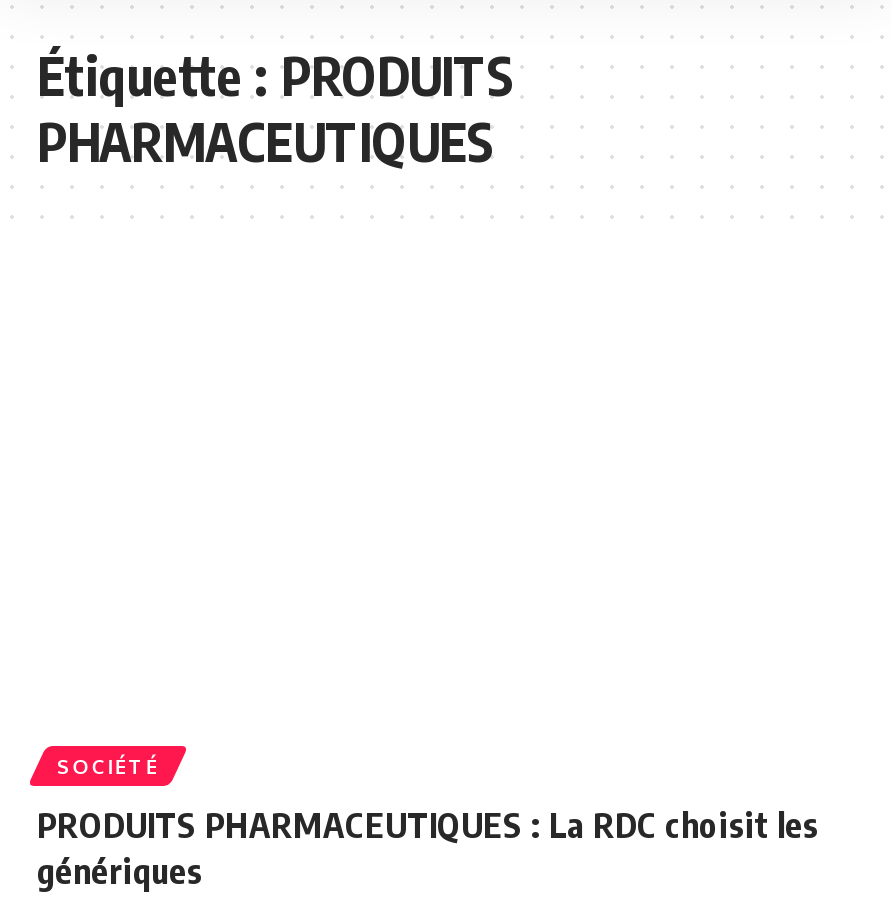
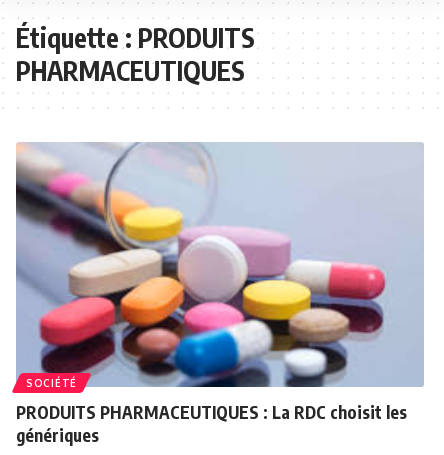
none -> [15,141,424,388] [image]

